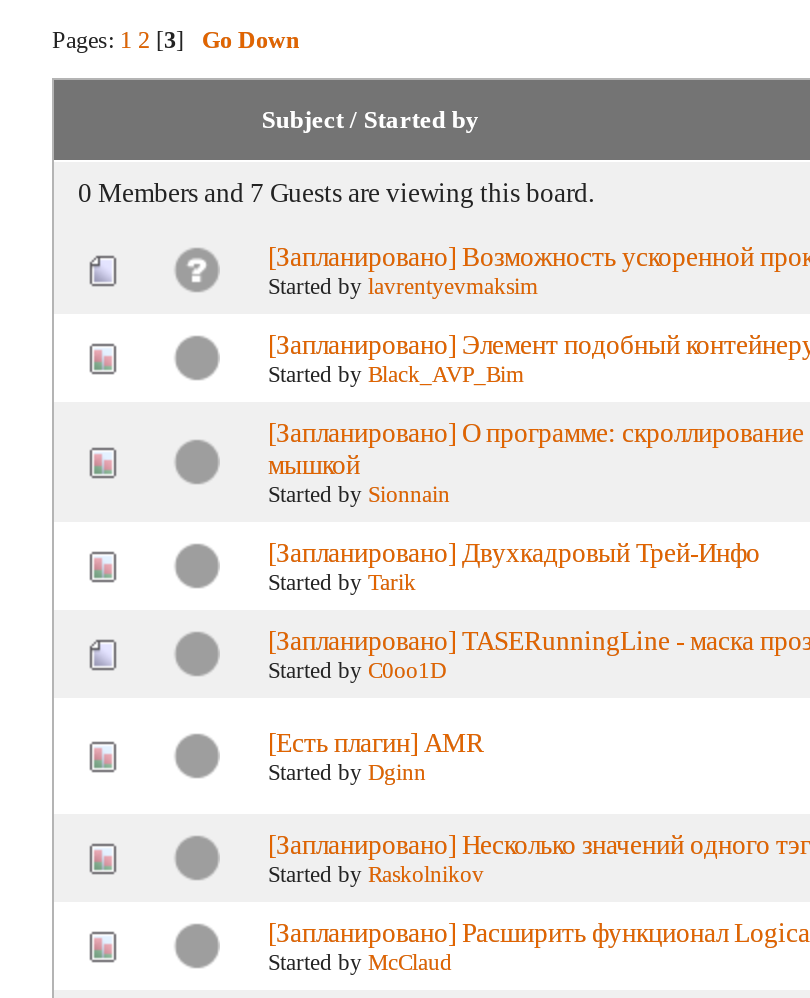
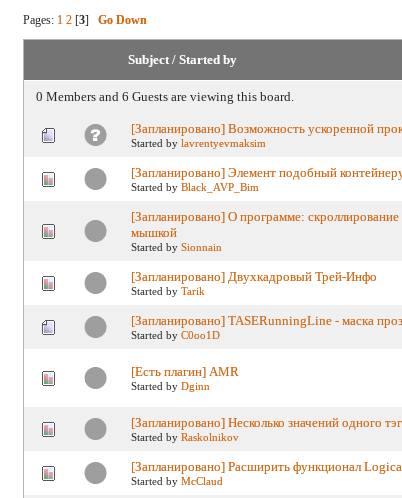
[78,178,594,208] 0 Members and 7 Guests are viewing this board. -> [36,89,294,104] 0 Members and 6 Guests are viewing this board.

